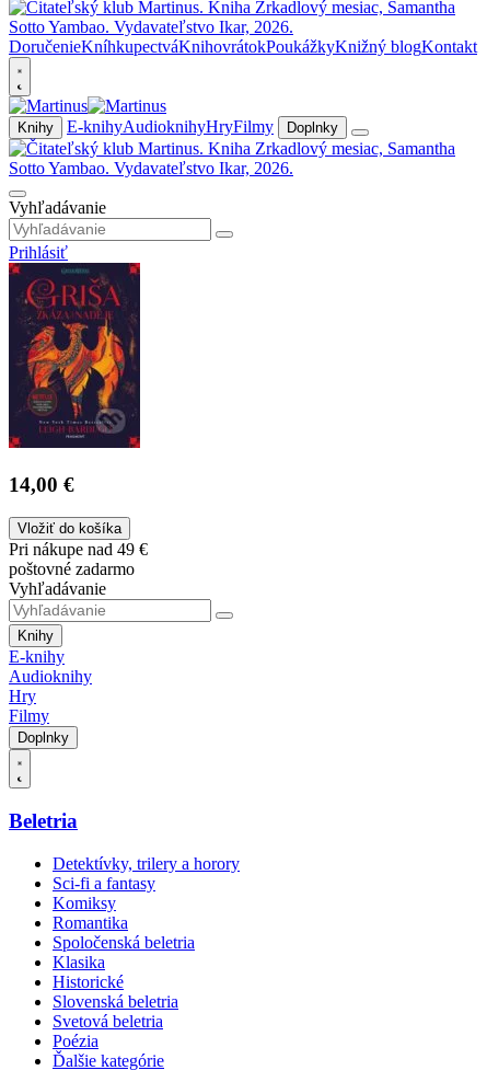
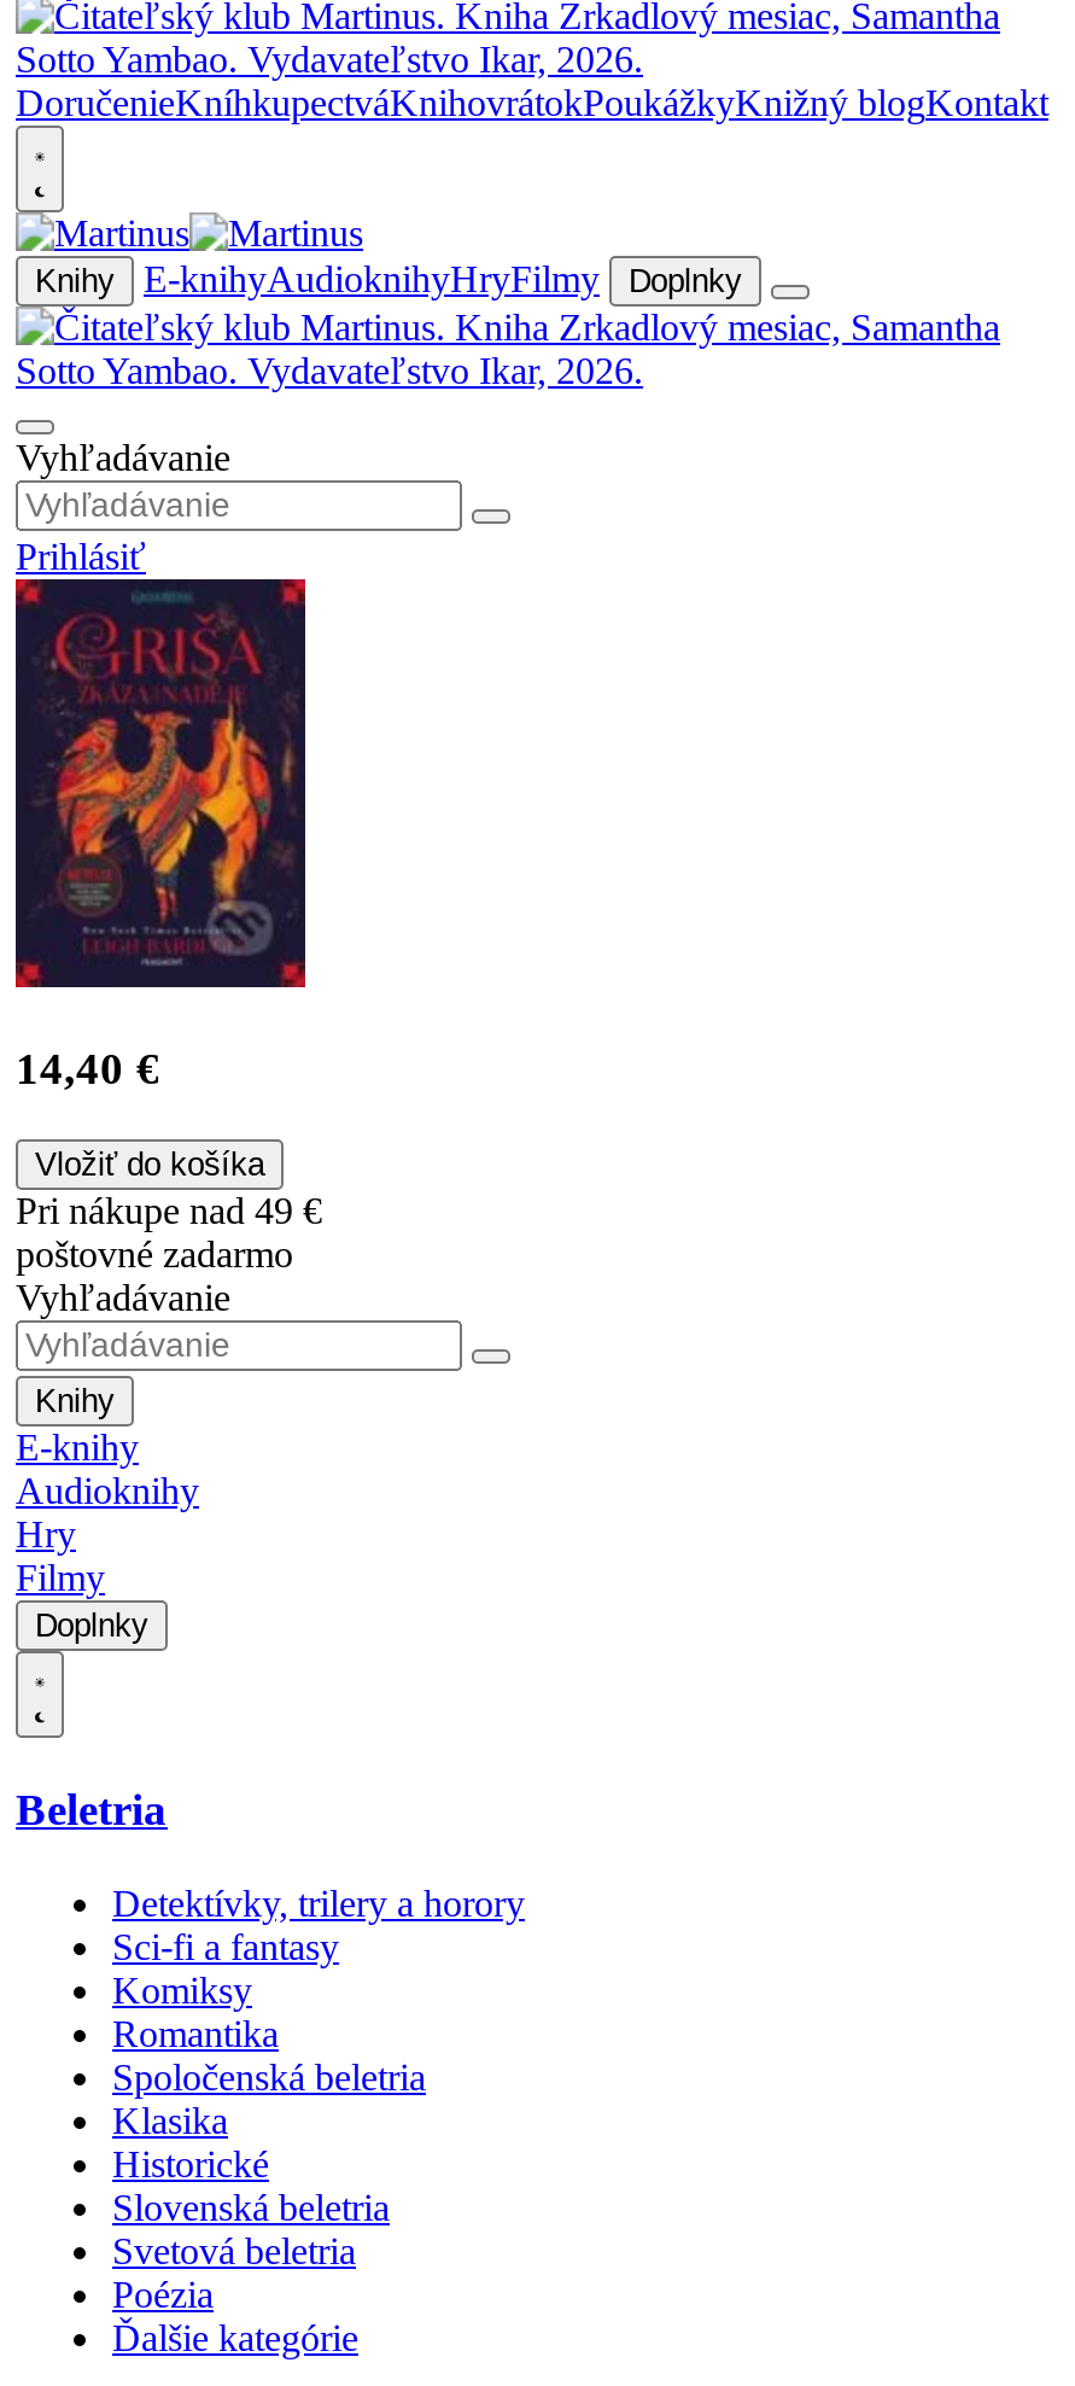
[9,473,74,496] 14,00 € -> [16,1042,160,1093] 14,40 €

